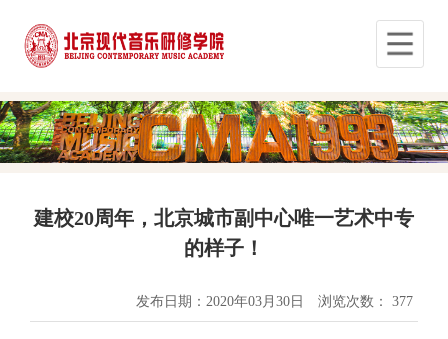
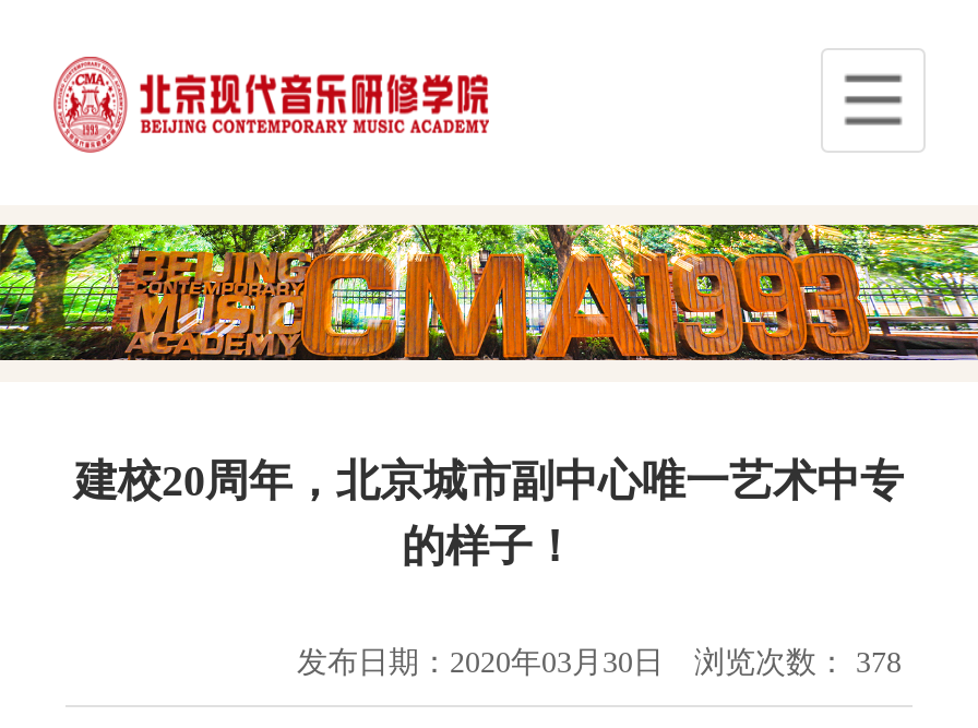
[136,294,413,309] 发布日期：2020年03月30日 浏览次数：377 -> [297,647,902,679] 发布日期：2020年03月30日 浏览次数：378

